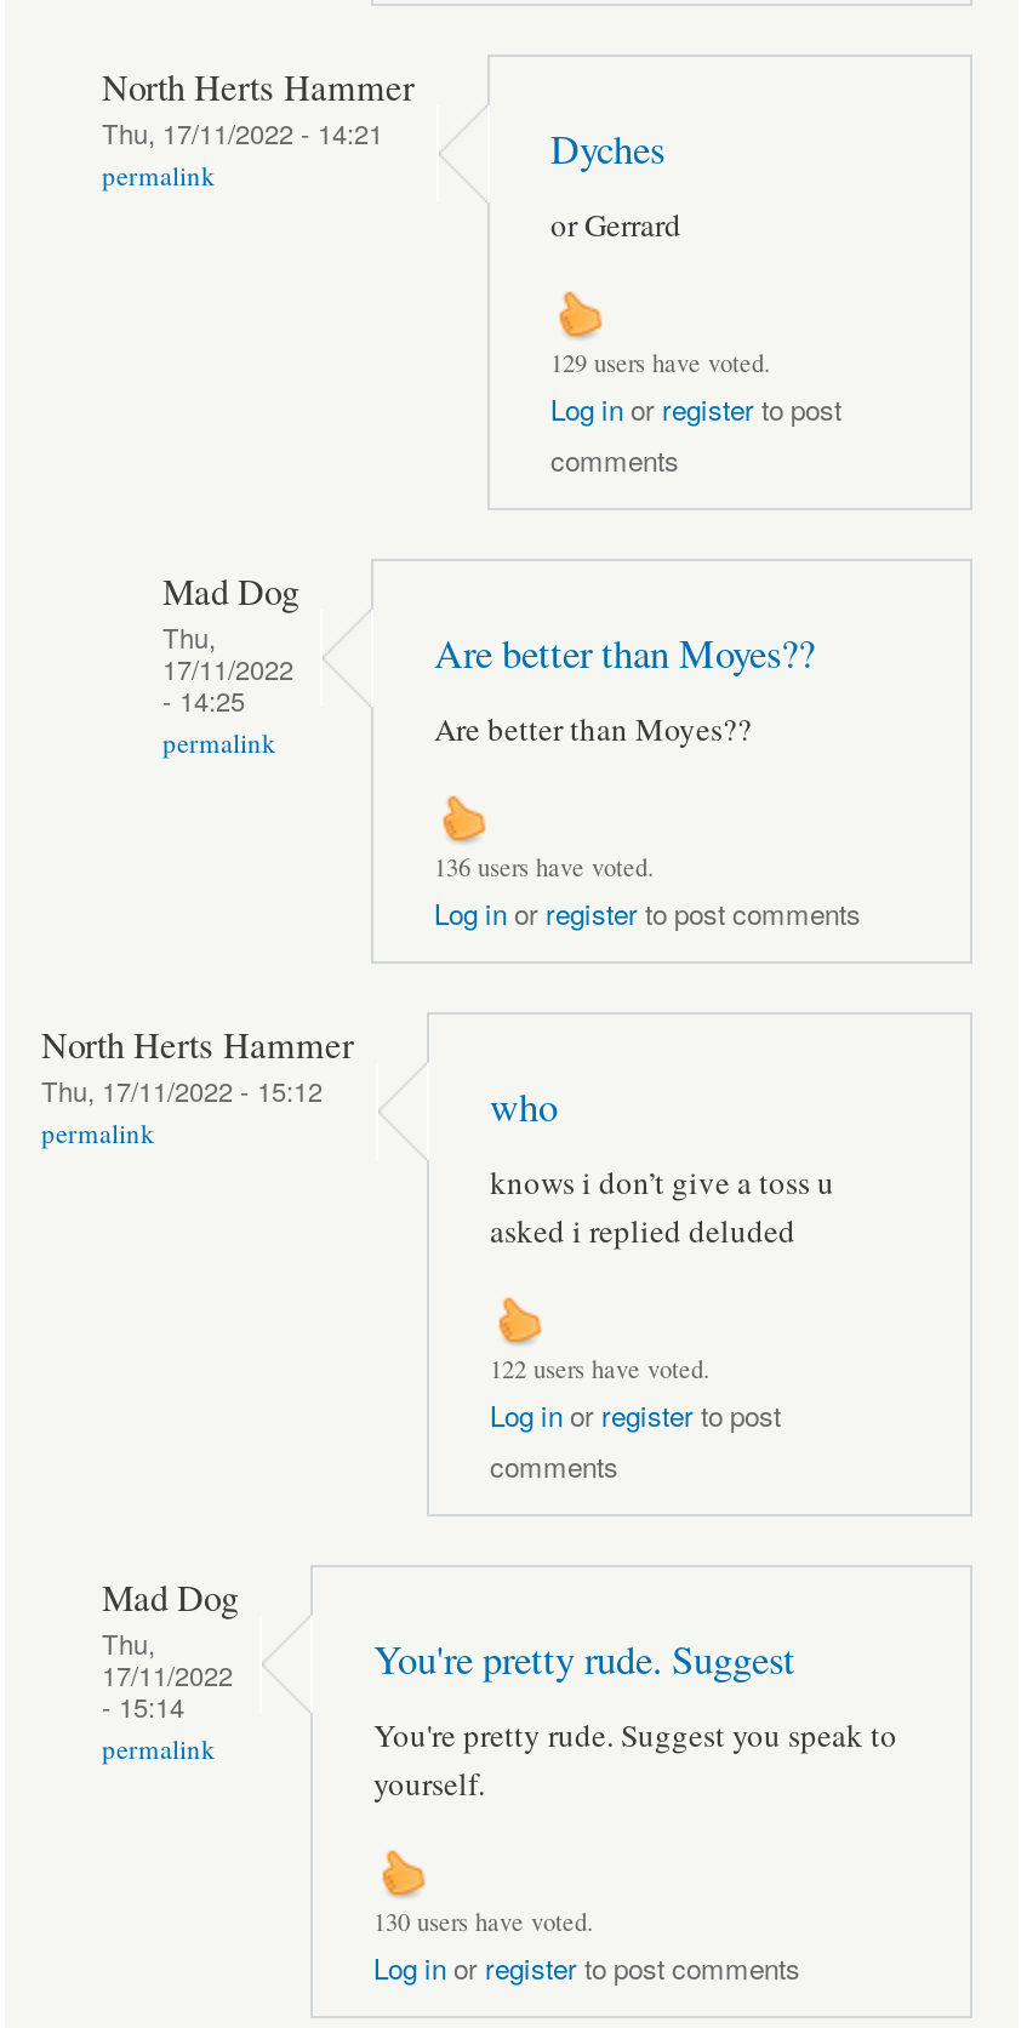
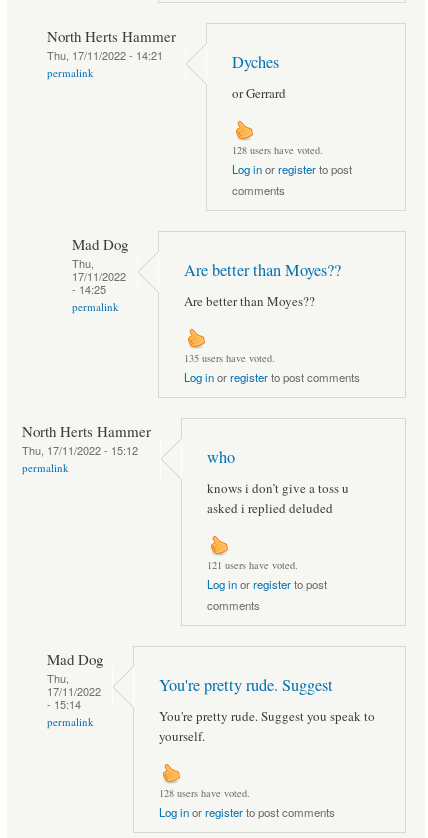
[550,346,771,380] 129 users have voted. -> [232,143,323,157] 128 users have voted.
[434,850,655,884] 136 users have voted. -> [184,351,275,365] 135 users have voted.
[490,1352,711,1386] 122 users have voted. -> [207,558,298,572] 121 users have voted.
[373,1905,594,1939] 130 users have voted. -> [159,786,250,800] 128 users have voted.

